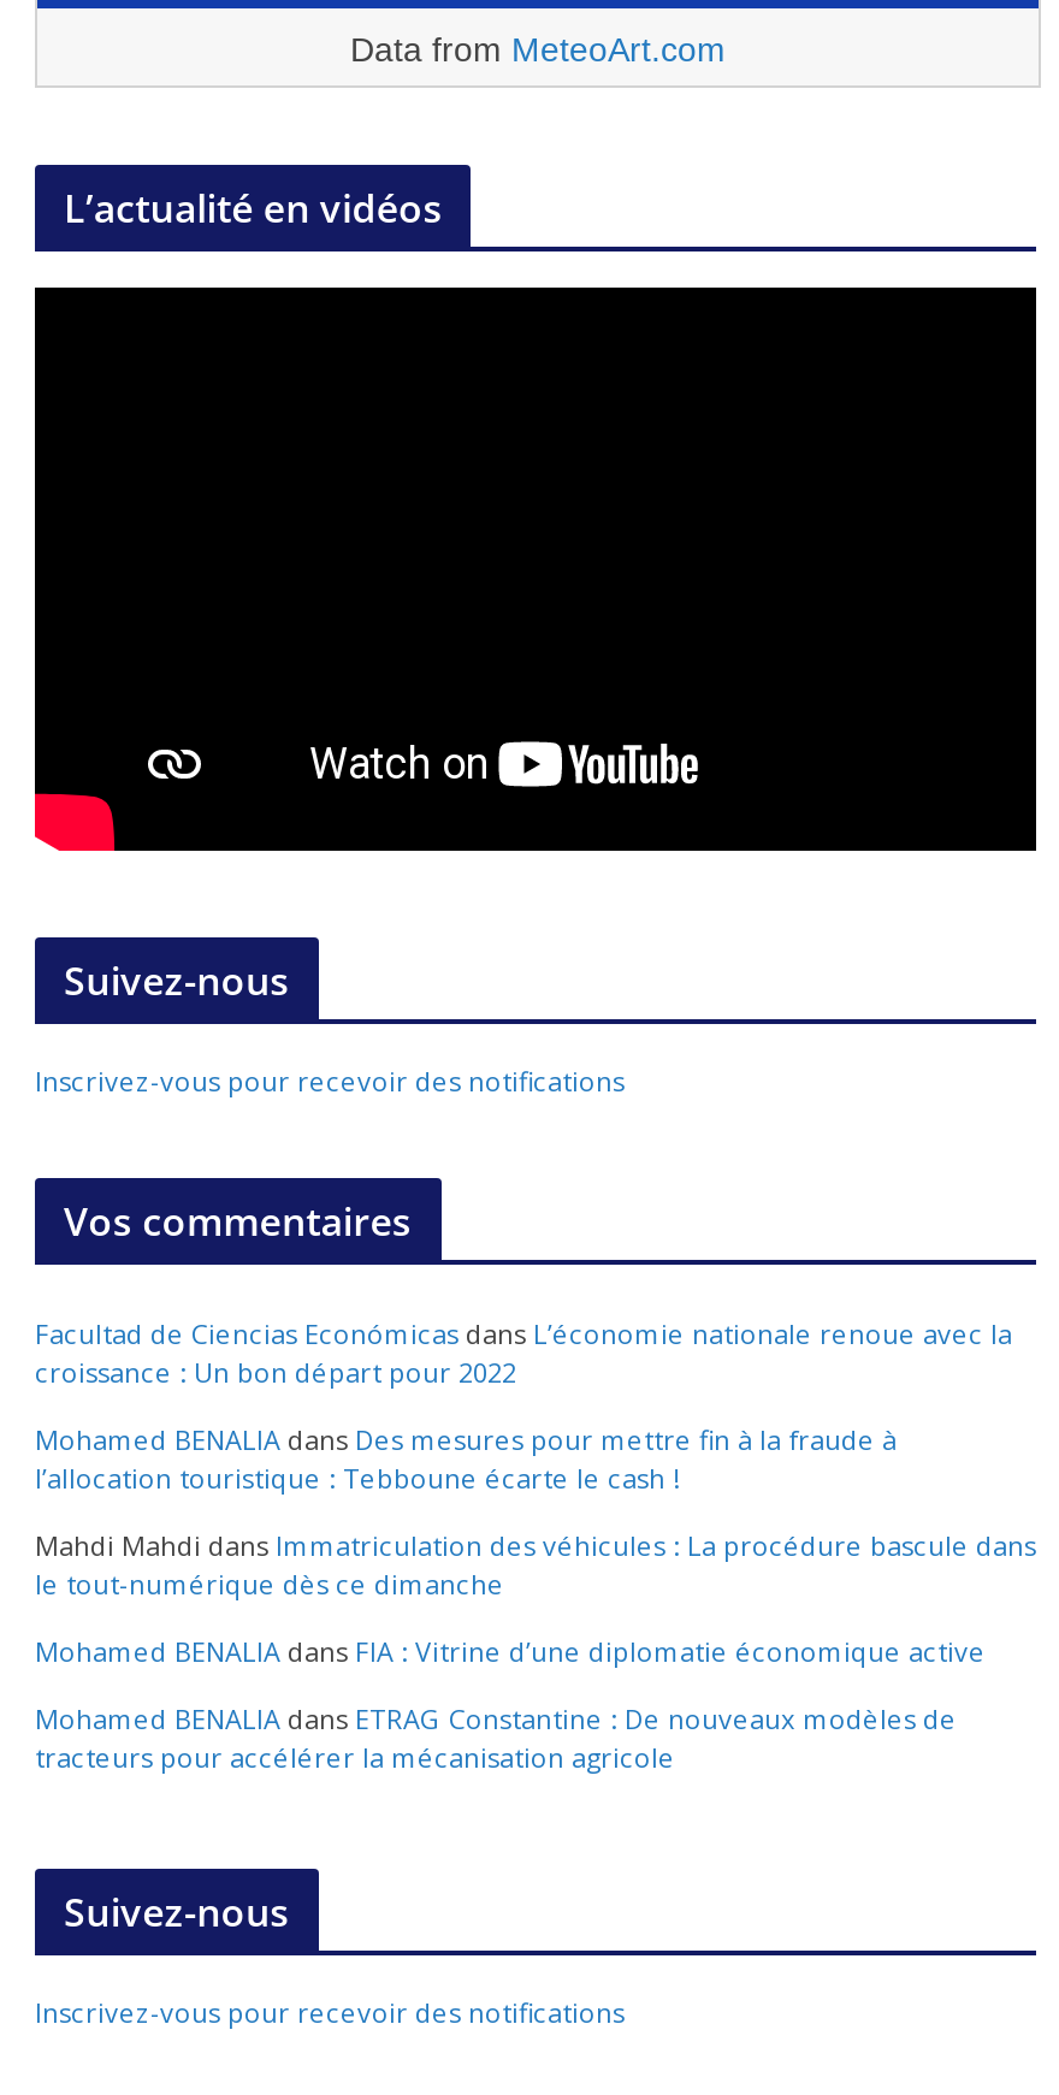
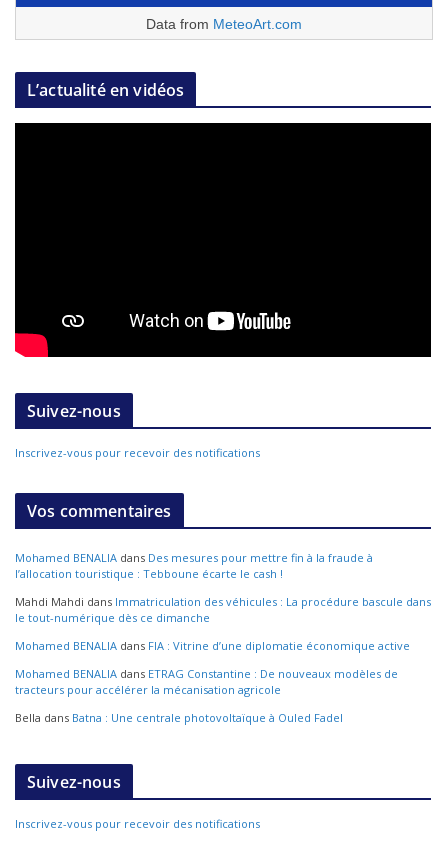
[35,1314,1012,1389] Facultad de Ciencias Económicas dans L’économie nationale renoue avec la | croissance : Un bon départ pour 2022 -> none
moved [35,1420,1036,1774] -> [15,550,431,697]: Mohamed BENALIA dans Des mesures pour mettre fin à la fraude à | l’allocation touristique : Tebboune écarte le cash ! | Mahdi Mahdi dans Immatriculation des véhicules : La procédure bascule dans | le tout-numérique dès ce dimanche | Mohamed BENALIA dans FIA : Vitrine d’une diplomatie économique active | Mohamed BENALIA dans ETRAG Constantine : De nouveaux modèles de | tracteurs pour accélérer la mécanisation agricole
none -> [15,710,343,725] Bella dans Batna : Une centrale photovoltaïque à Ouled Fadel

